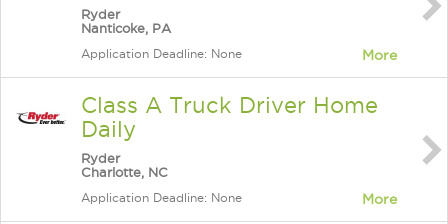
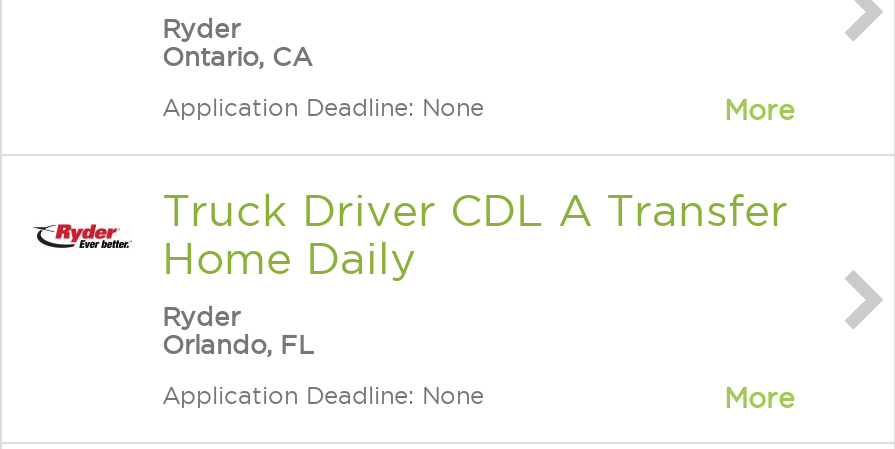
[81,21,171,35] Nanticoke, PA -> [162,42,312,70] Ontario, CA
[81,93,378,141] Class A Truck Driver Home | Daily -> [162,186,788,282] Truck Driver CDL A Transfer | Home Daily
[81,165,168,179] Charlotte, NC -> [162,330,314,358] Orlando, FL

